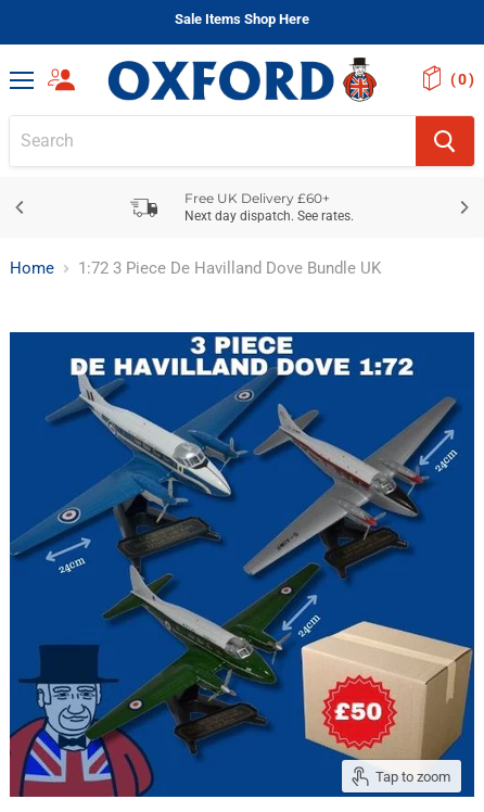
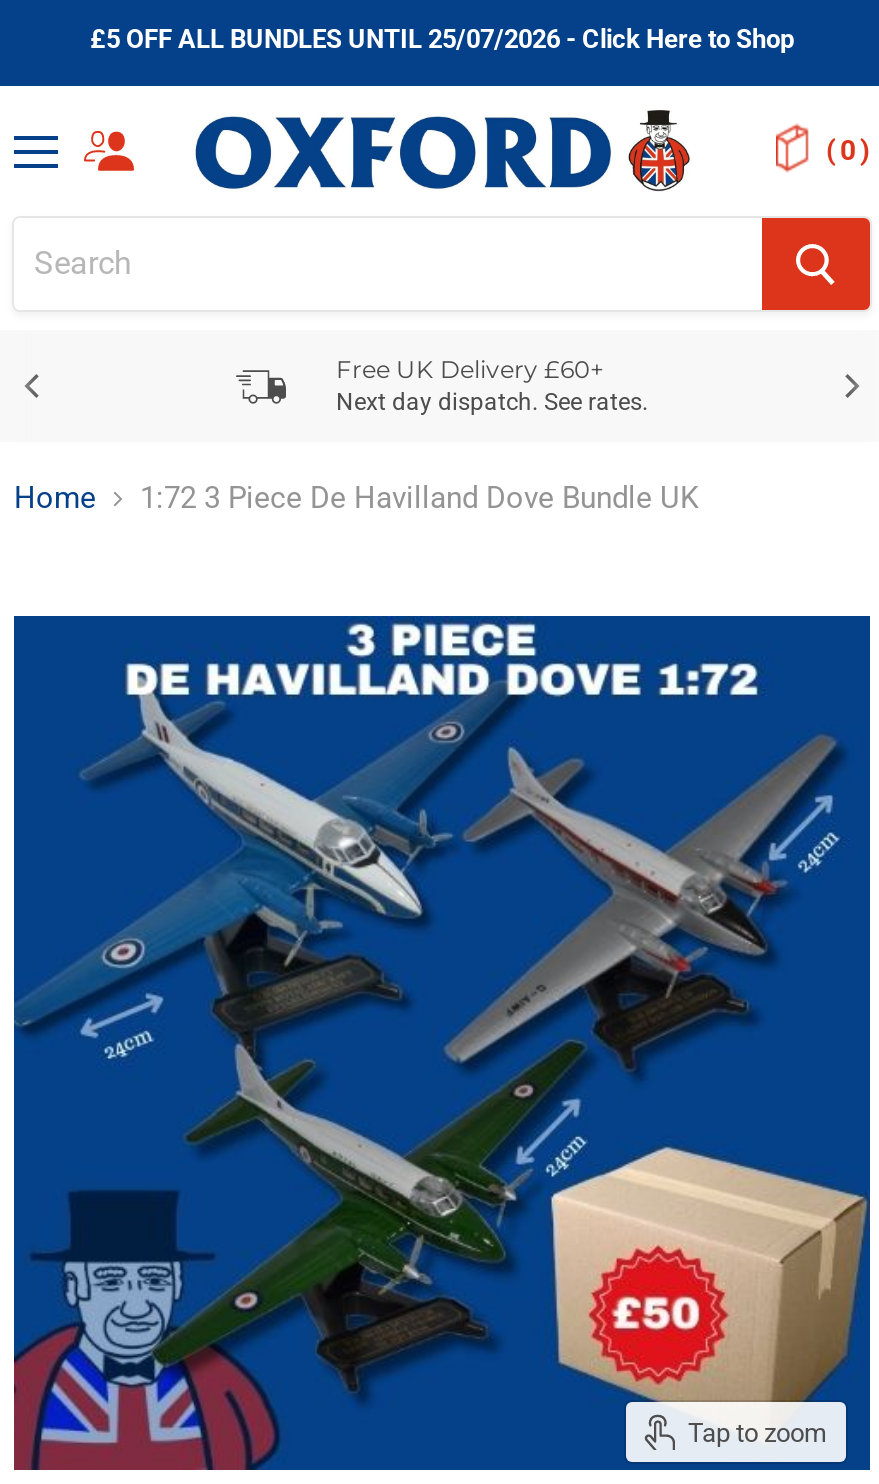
[175,11,309,27] Sale Items Shop Here -> [90,24,794,54] £5 OFF ALL BUNDLES UNTIL 25/07/2026 - Click Here to Shop

